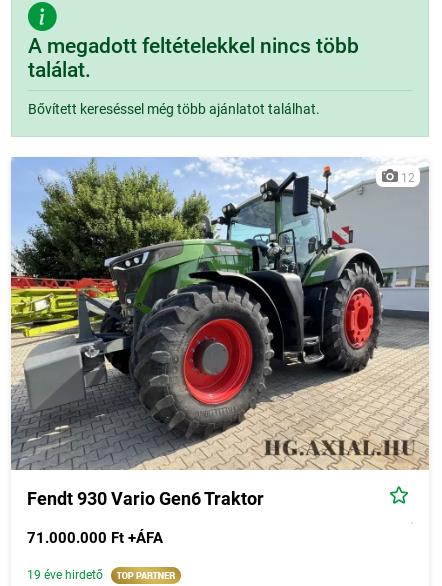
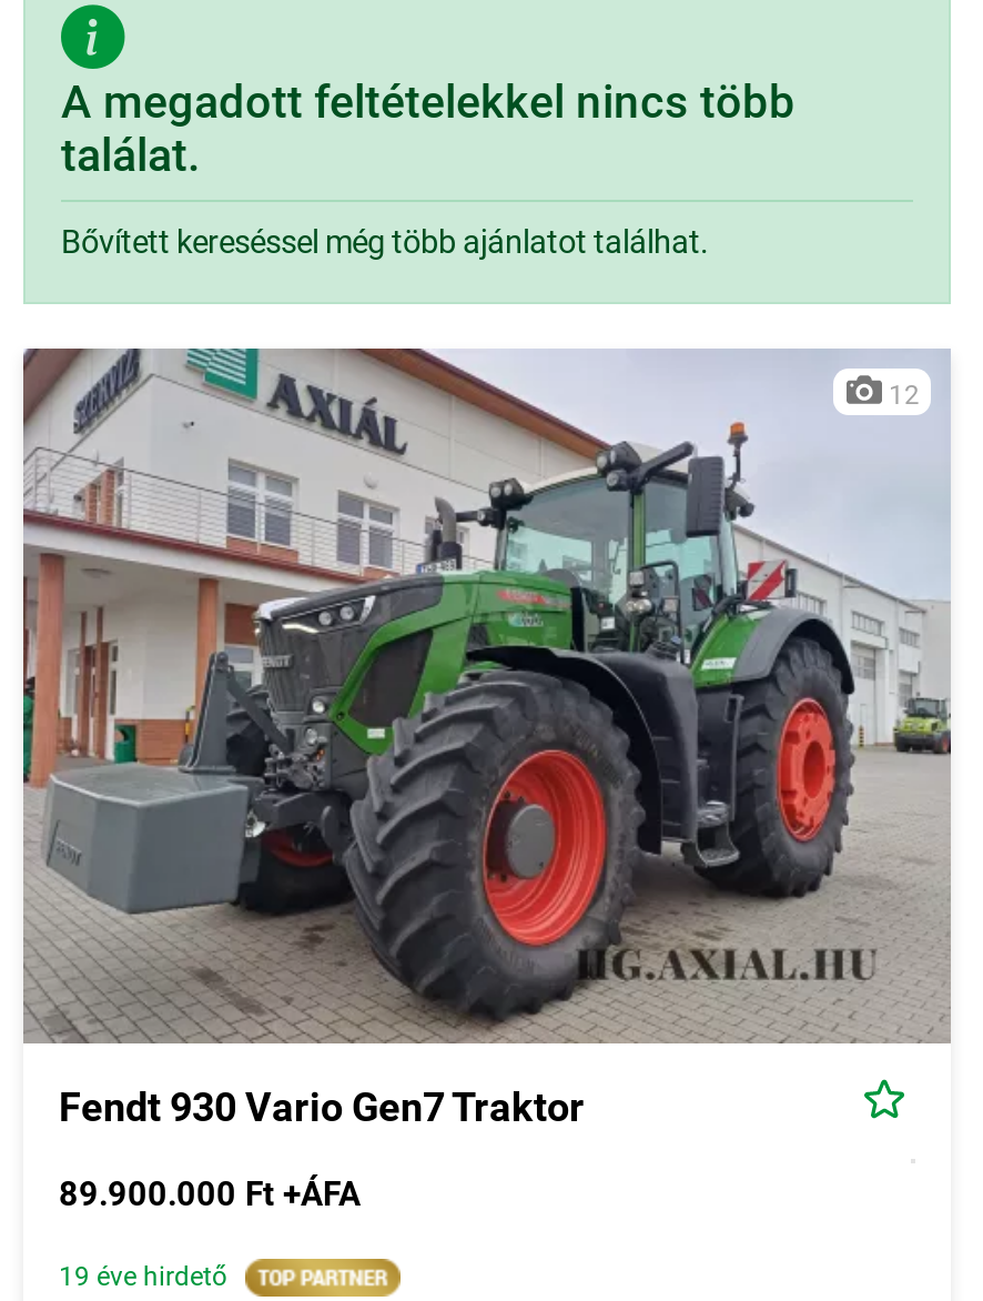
[10,157,429,509] [image] | Fendt 930 Vario Gen6 Traktor -> [21,346,951,1131] [image] | Fendt 930 Vario Gen7 Traktor
[27,529,163,547] 71.000.000 Ft +ÁFA -> [59,1175,361,1215] 89.900.000 Ft +ÁFA

